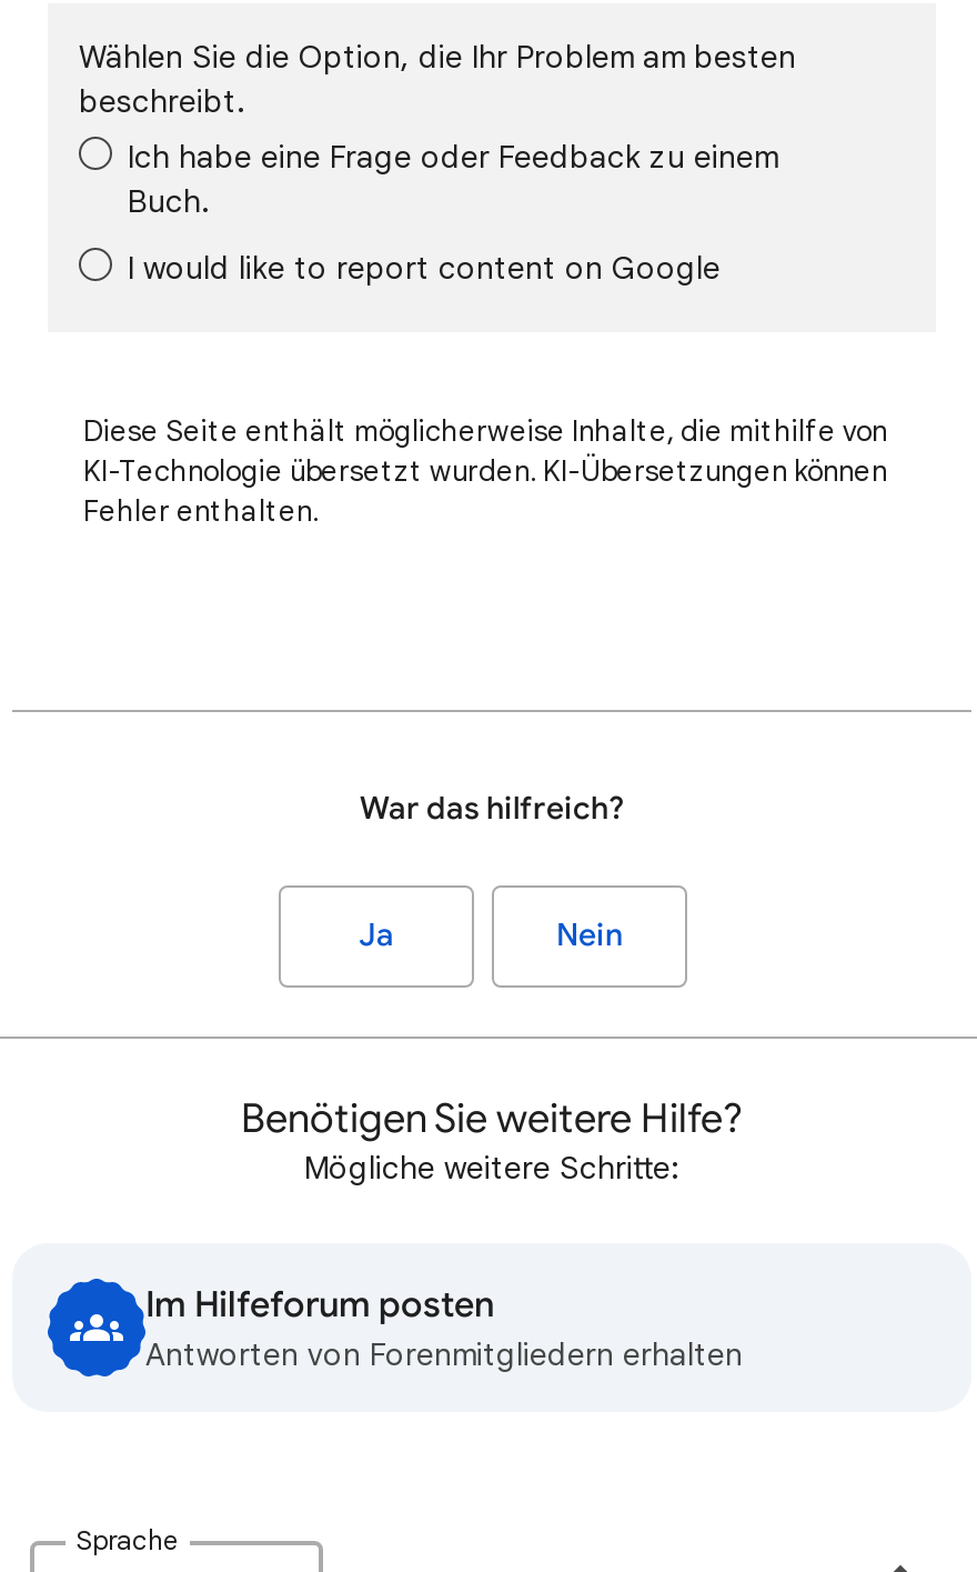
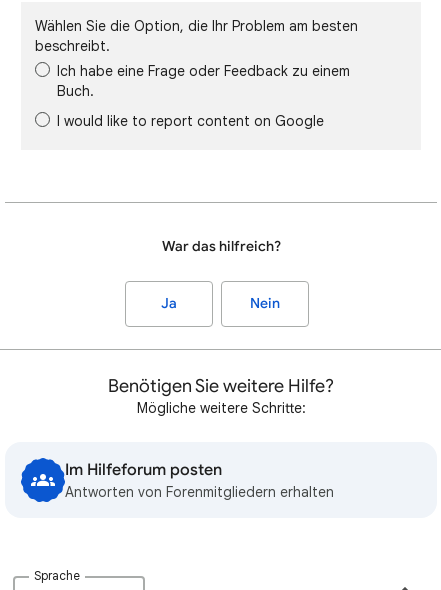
[83,412,887,530] Diese Seite enthält möglicherweise Inhalte, die mithilfe von | KI-Technologie übersetzt wurden. KI-Übersetzungen können | Fehler enthalten. -> none

